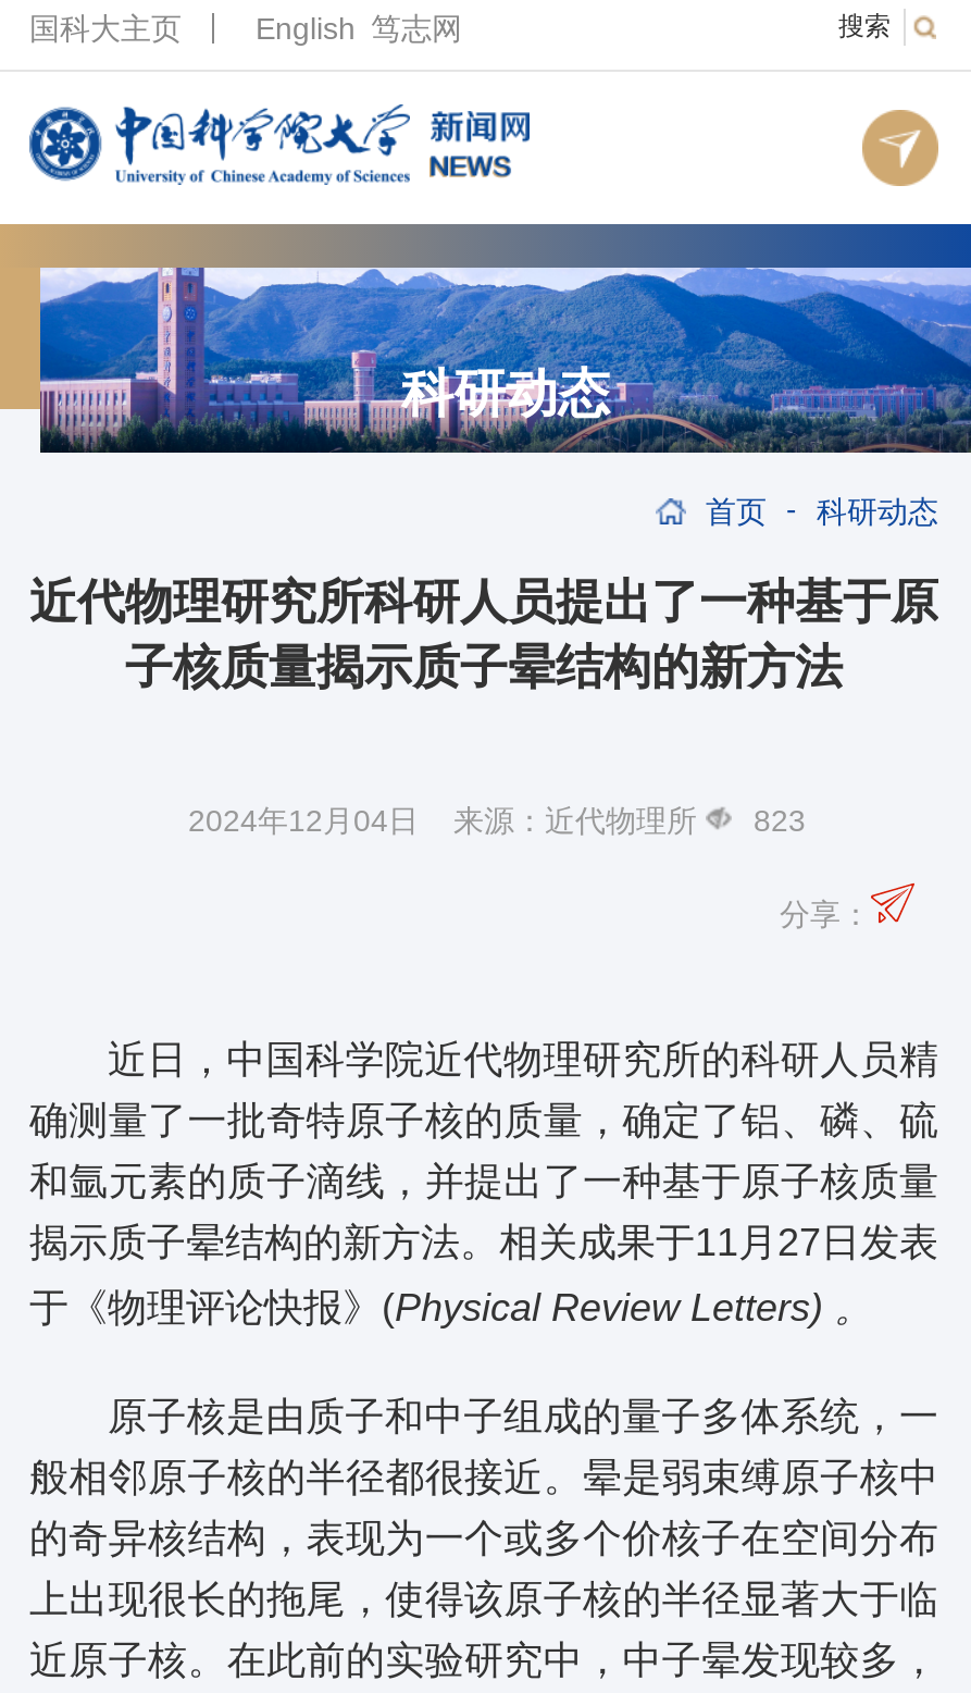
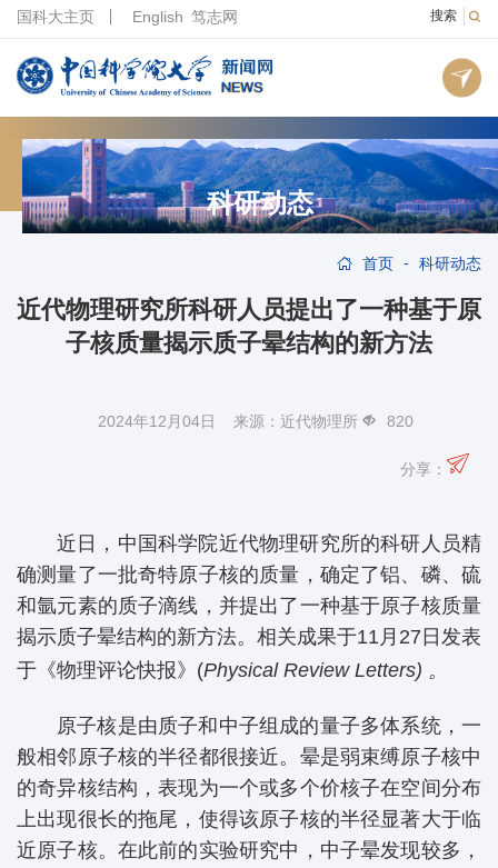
[188,804,823,839] 2024年12月04日 来源：近代物理所 823 -> [98,413,422,431] 2024年12月04日 来源：近代物理所 820

